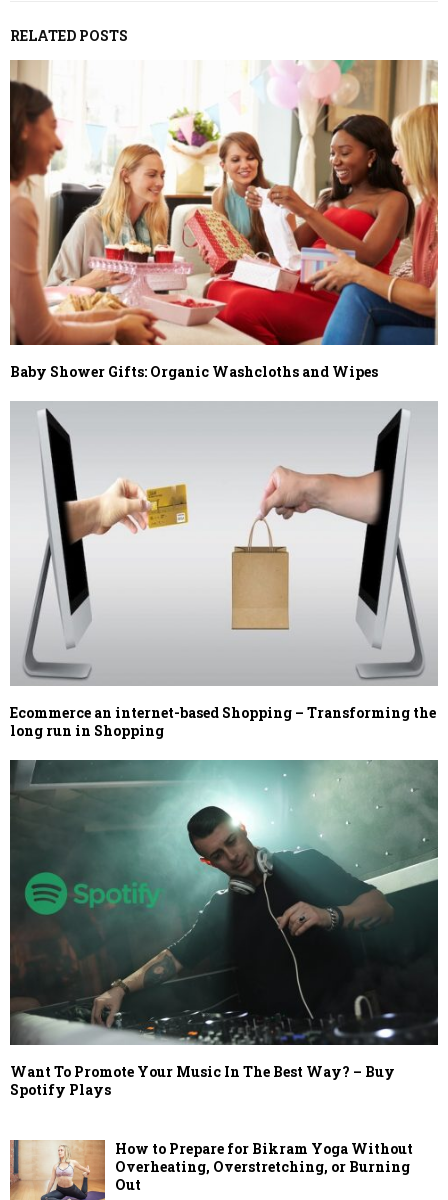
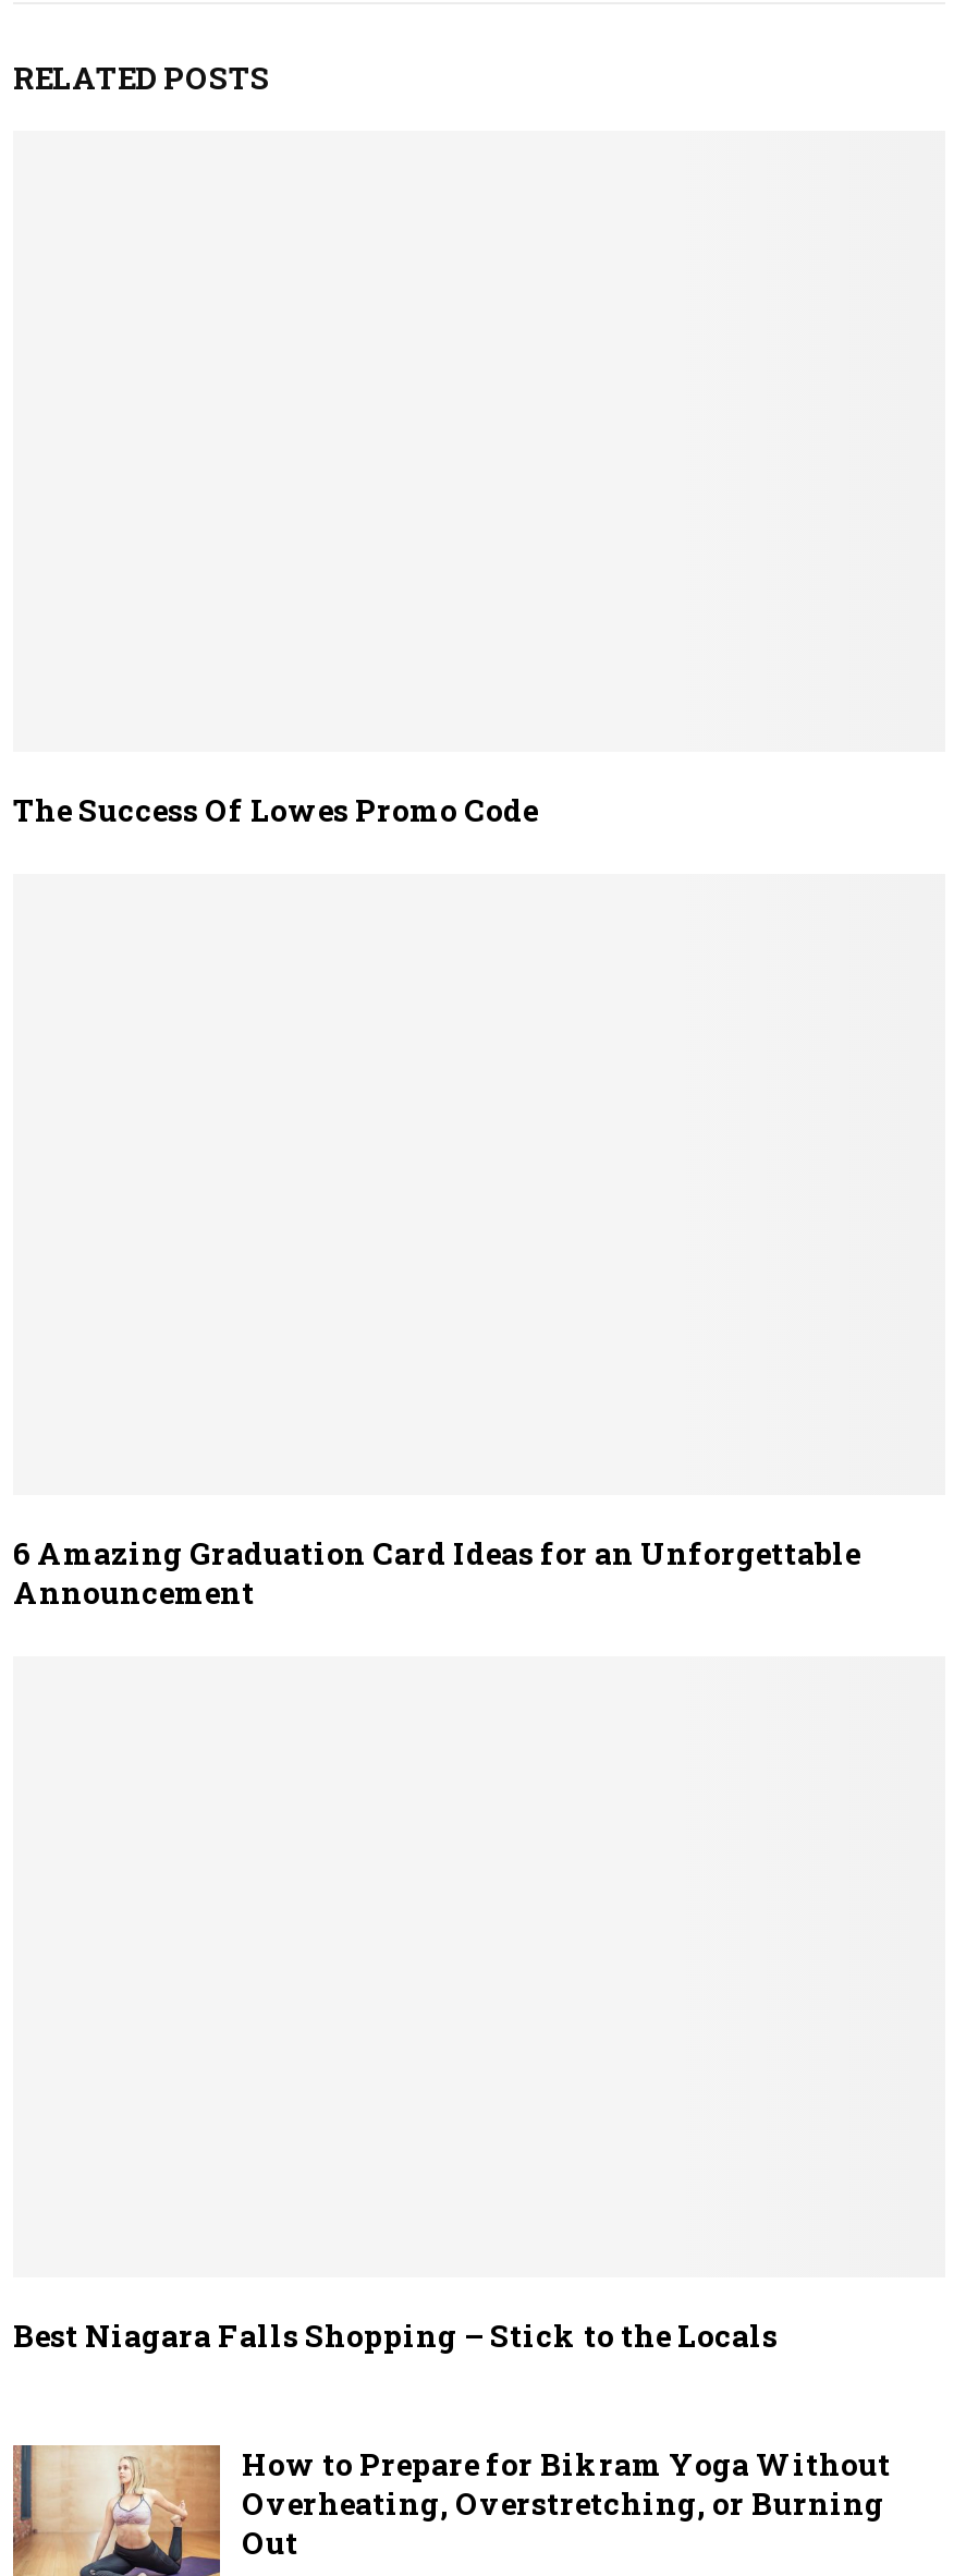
[9,59,439,346] [image] -> none
[10,362,378,381] Baby Shower Gifts: Organic Washcloths and Wipes -> [13,788,538,830] The Success Of Lowes Promo Code
[10,401,438,686] [image] -> none
[10,703,436,740] Ecommerce an internet-based Shopping – Transforming the | long run in Shopping -> [13,1533,860,1613] 6 Amazing Graduation Card Ideas for an Unforgettable | Announcement
[9,759,439,1046] [image] -> none
[10,1062,395,1099] Want To Promote Your Music In The Best Way? – Buy | Spotify Plays -> [13,2316,778,2357] Best Niagara Falls Shopping – Stick to the Locals

